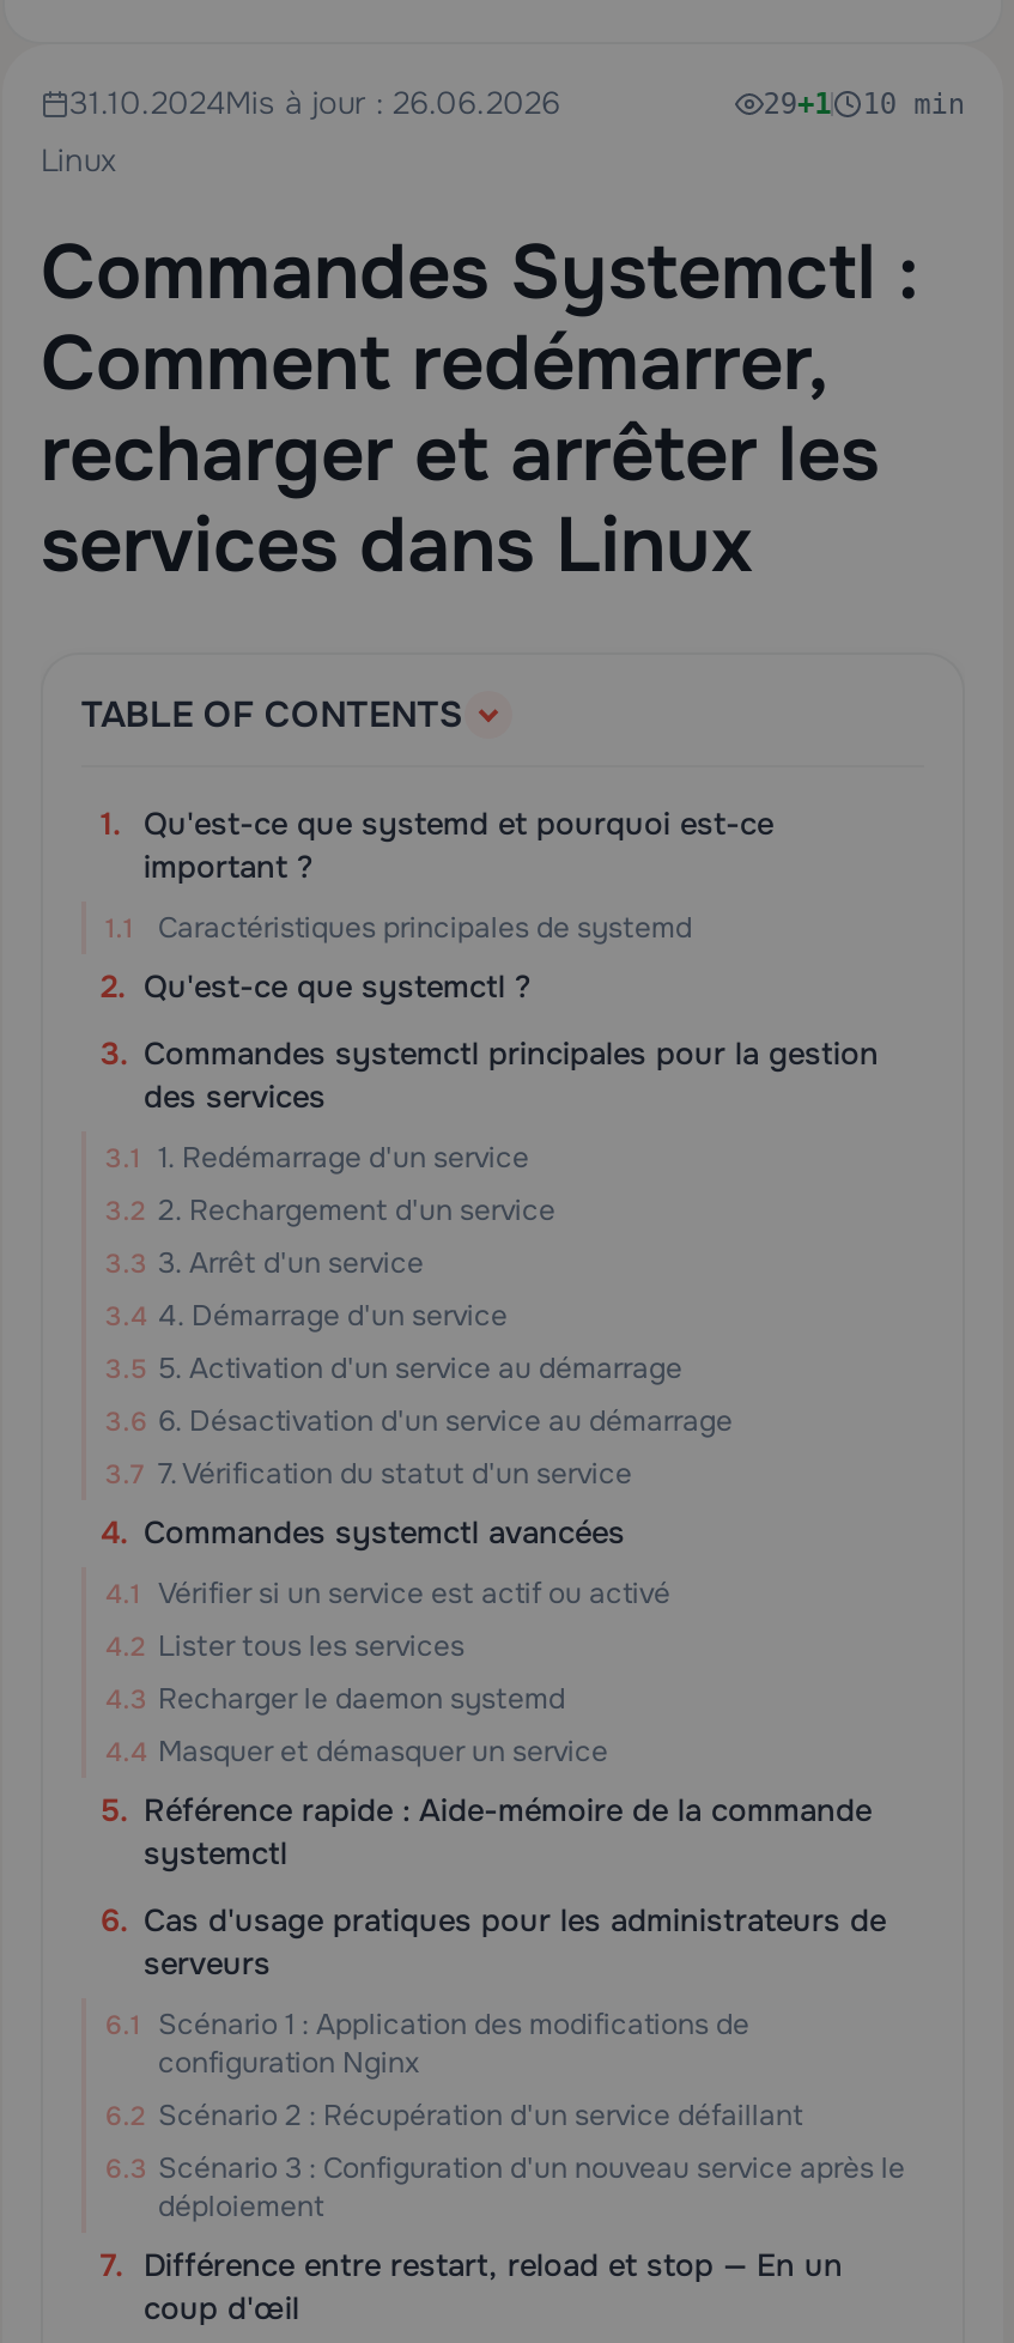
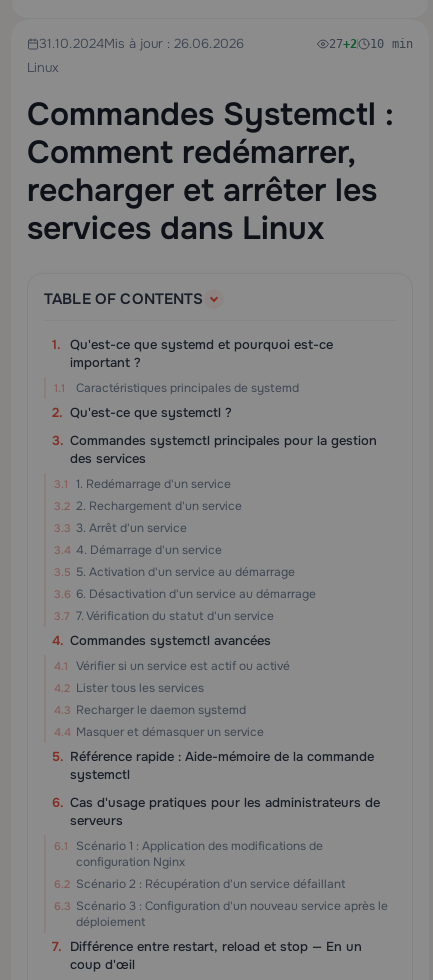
[763,86,965,120] 29+1 10 min -> [329,36,413,50] 27+2 10 min

